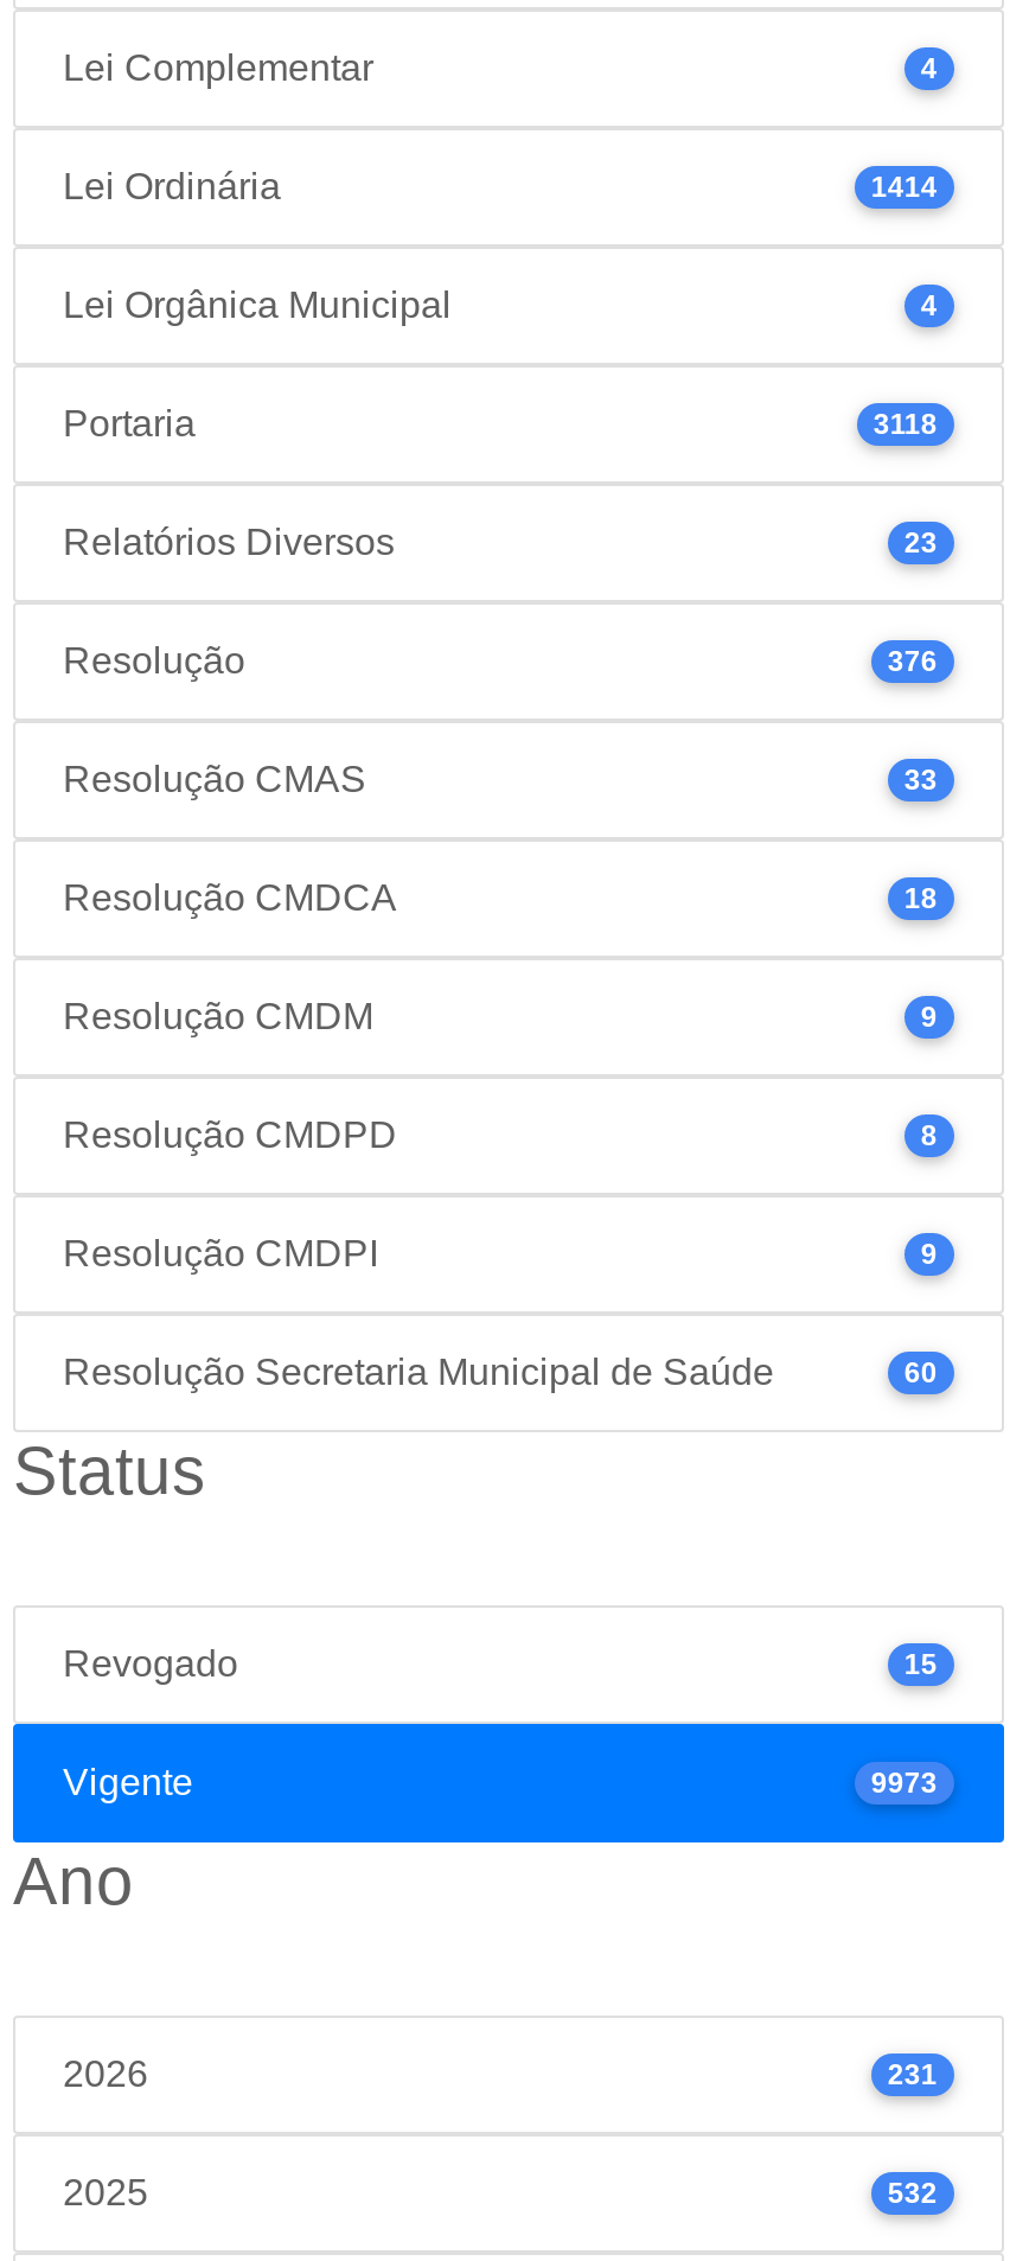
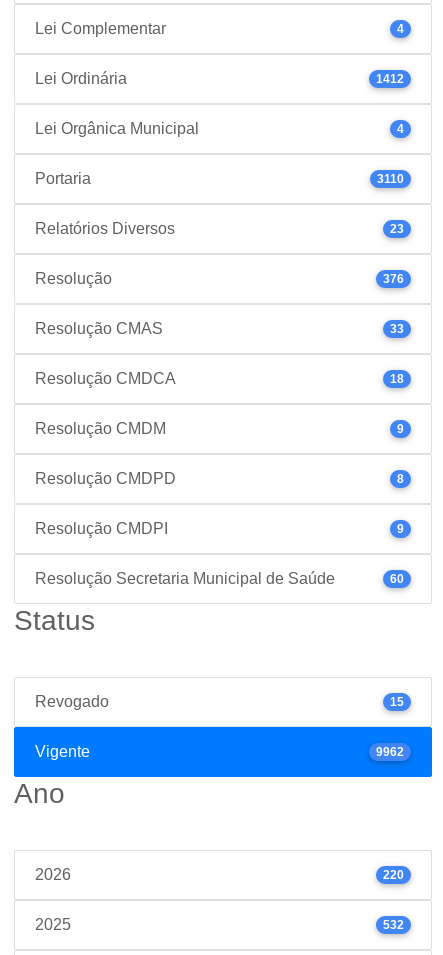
[871,170,937,203] 1414 -> [376,72,404,86] 1412
[873,407,937,441] 3118 -> [377,172,404,186] 3110
[871,1766,937,1799] 9973 -> [376,745,404,759] 9962
[887,2058,937,2091] 231 -> [383,868,404,882] 220

